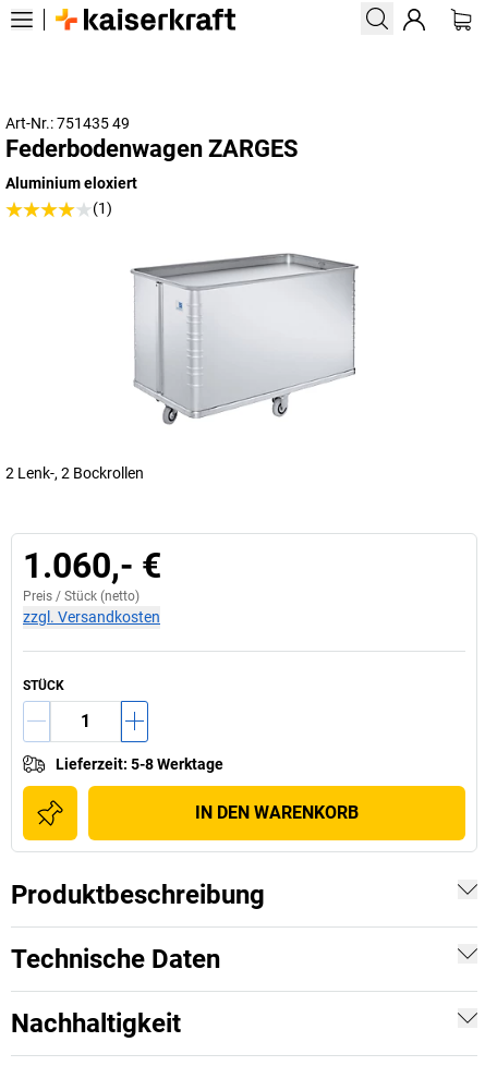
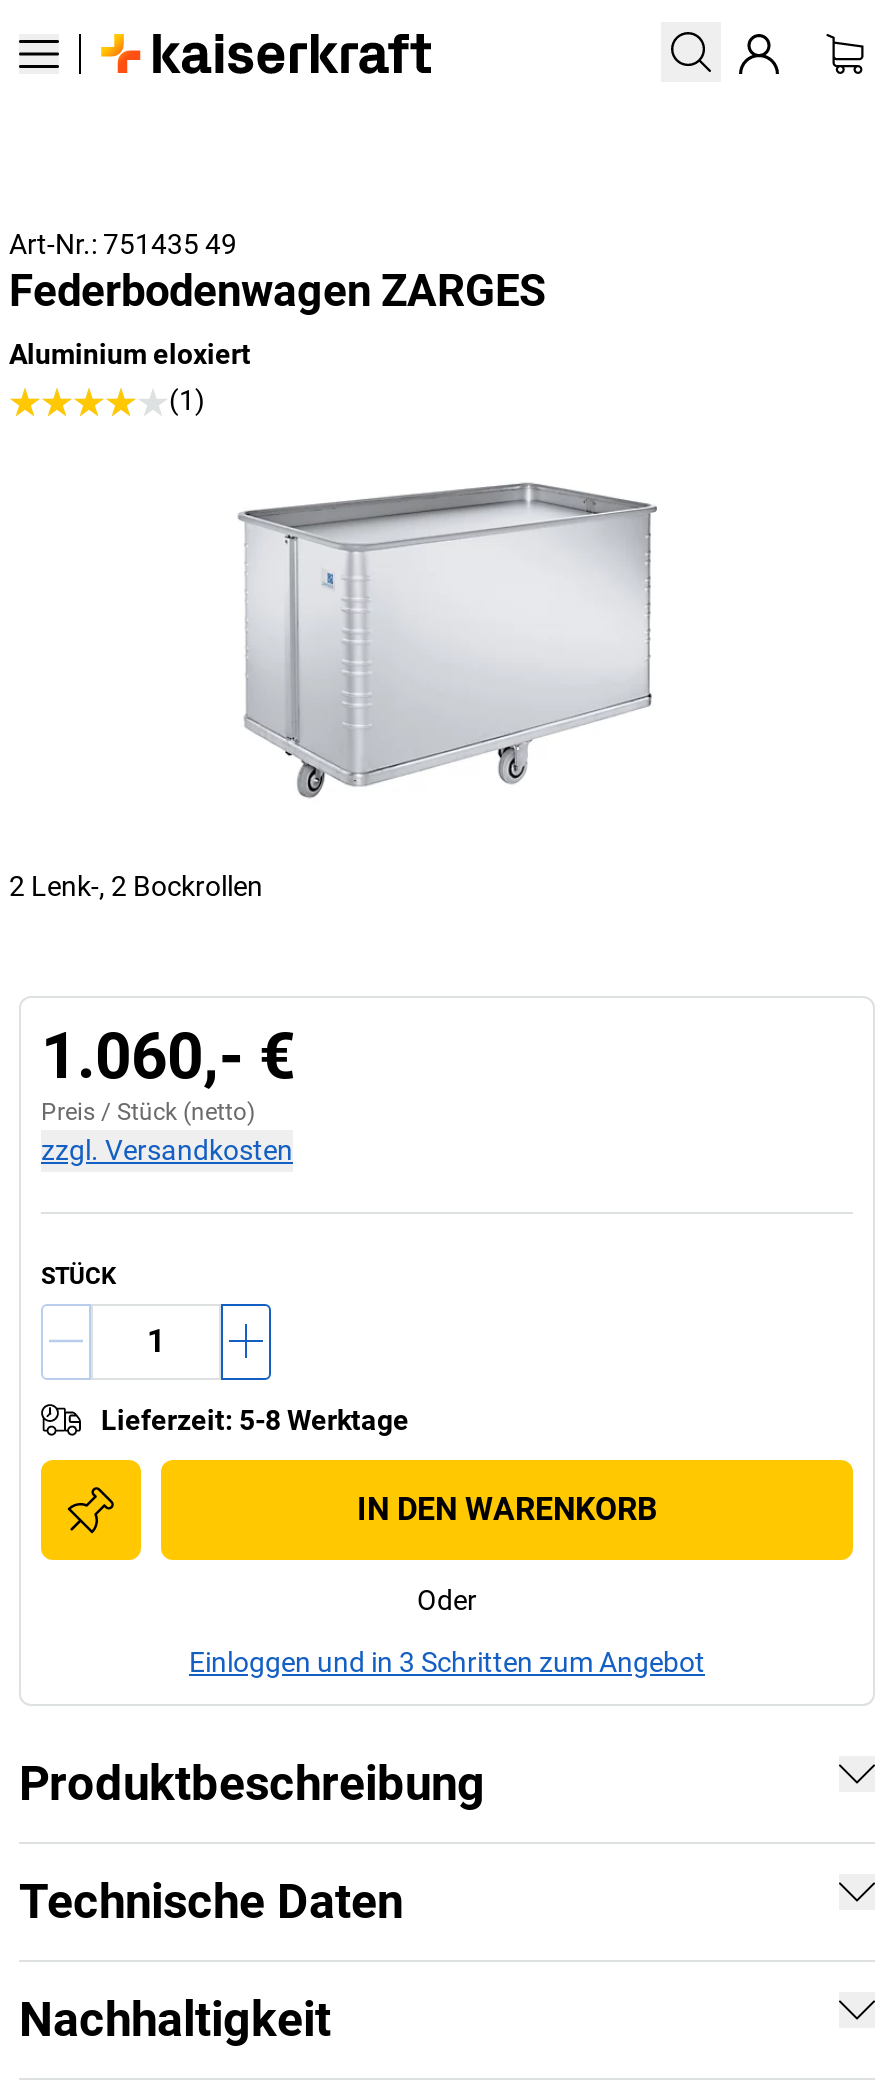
none -> [189,1583,705,1677] Oder | Einloggen und in 3 Schritten zum Angebot

